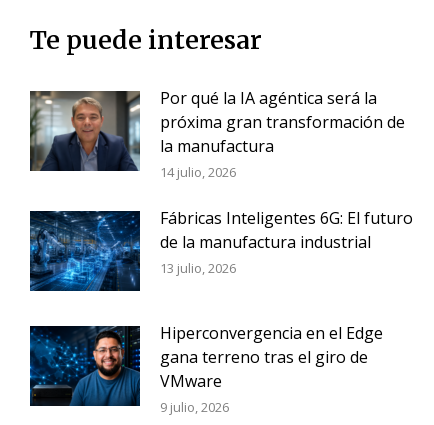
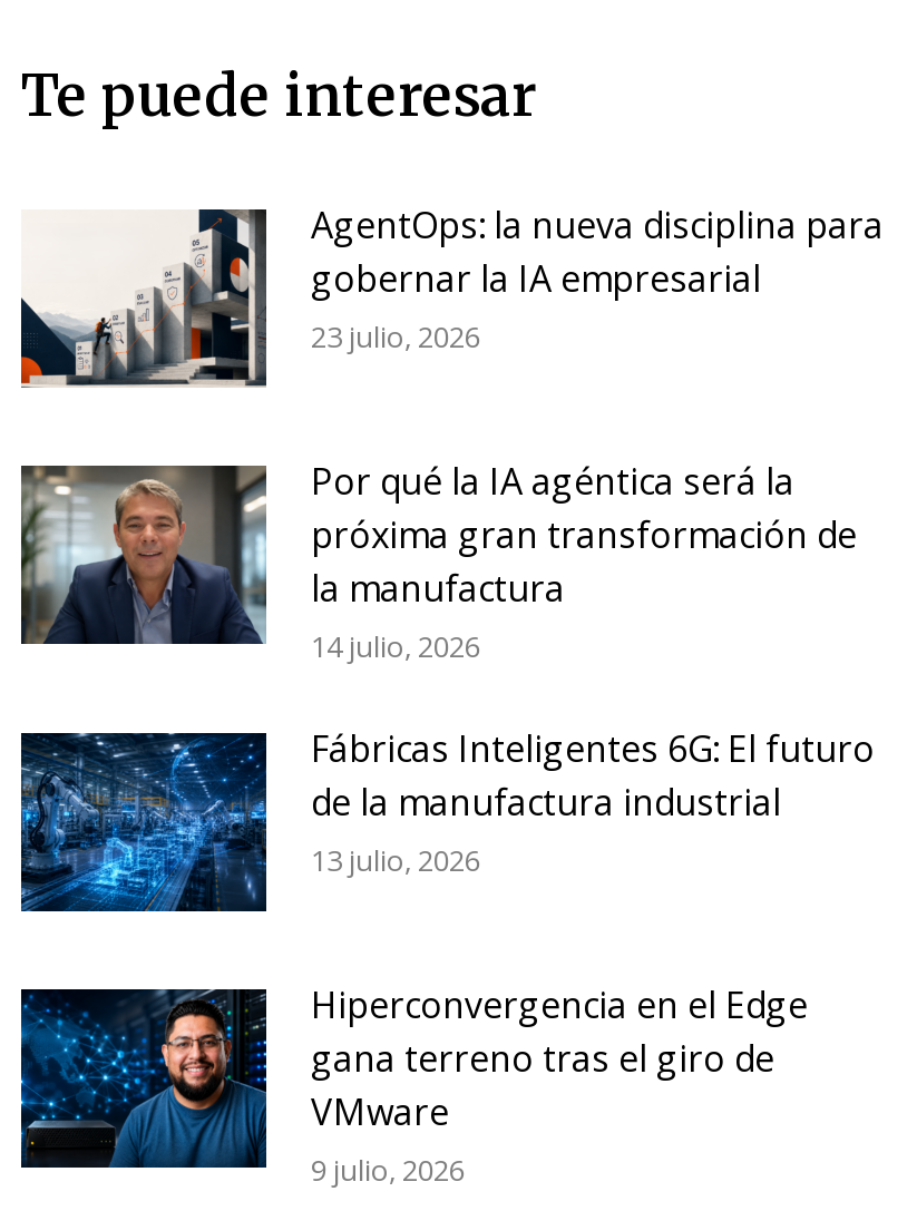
none -> [19,201,884,388] [image] | AgentOps: la nueva disciplina para | gobernar la IA empresarial | 23 julio, 2026

